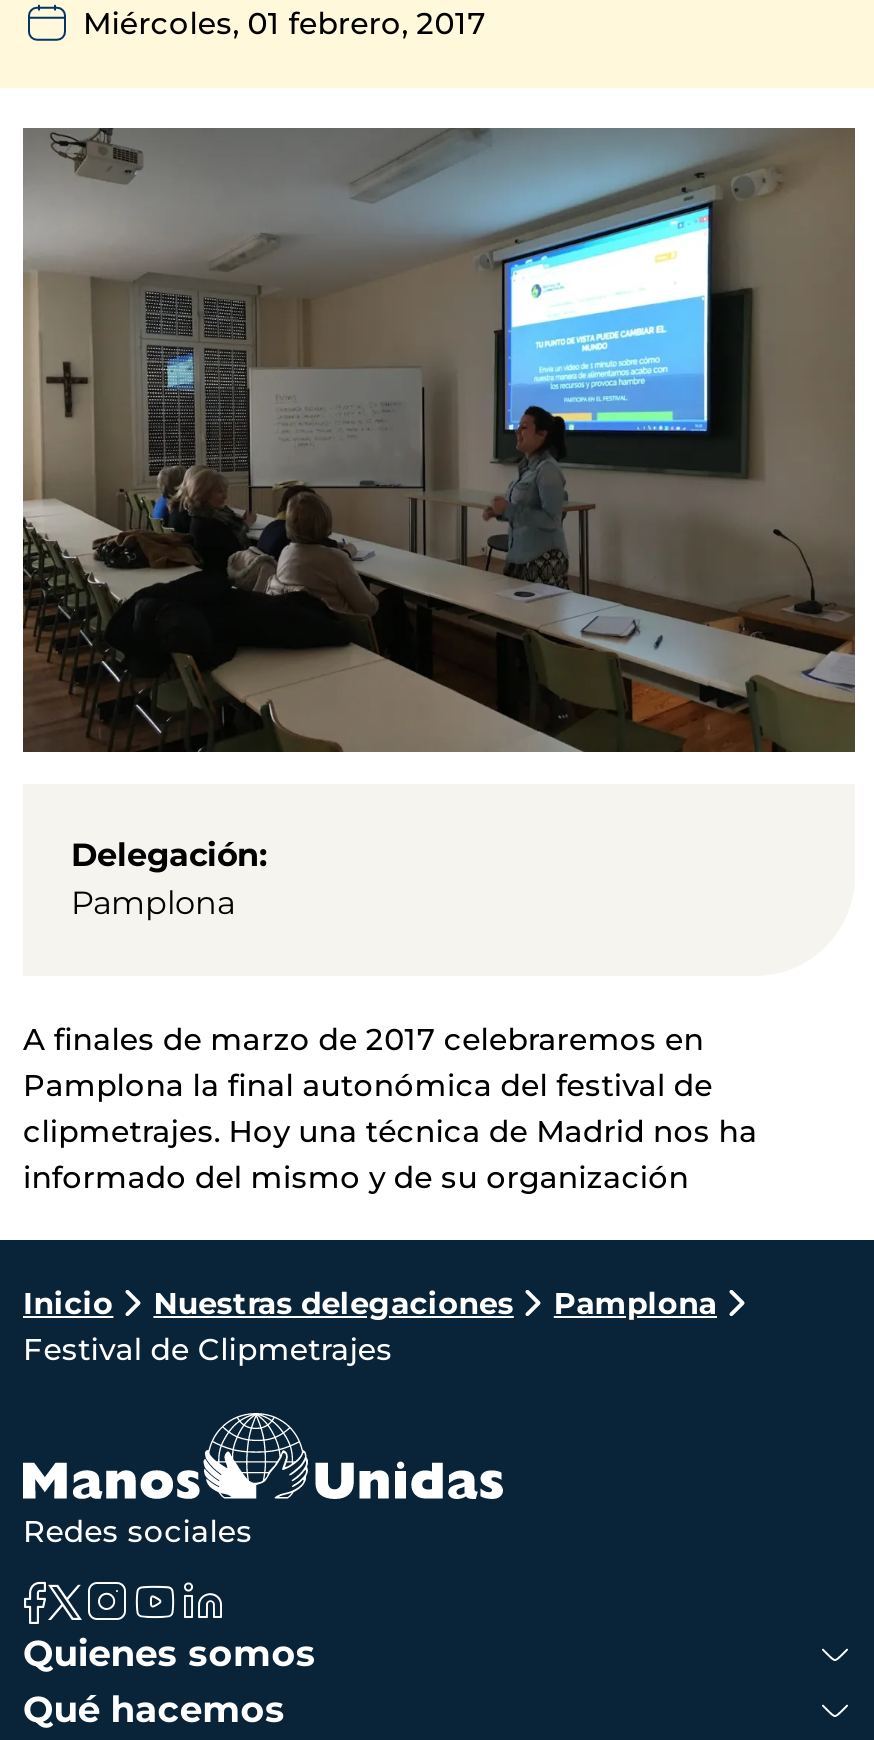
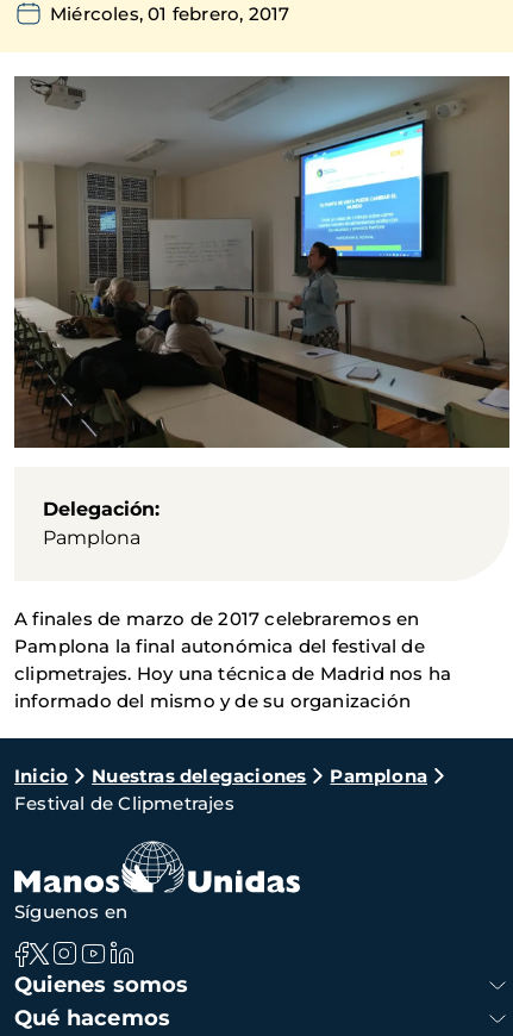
[23,1512,253,1550] Redes sociales -> [14,900,128,923] Síguenos en

